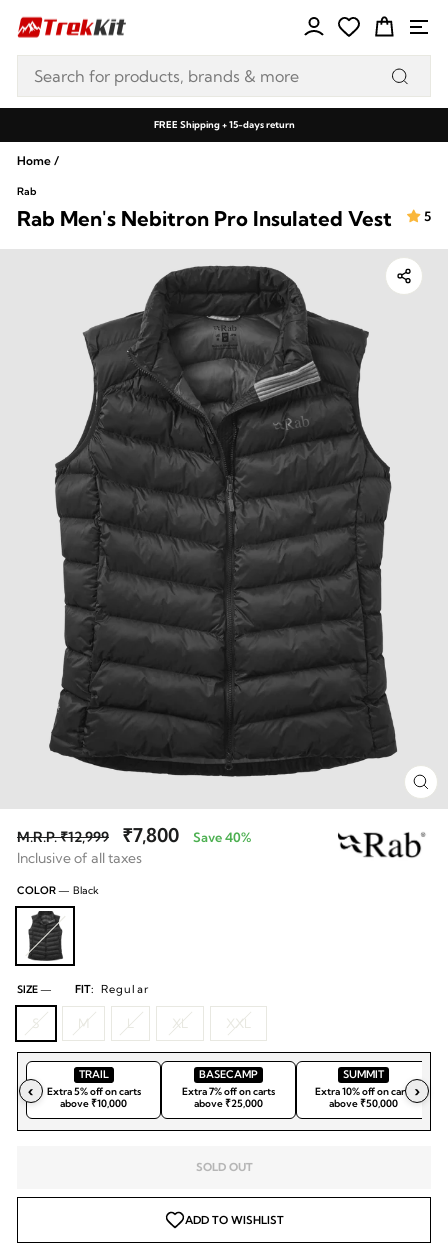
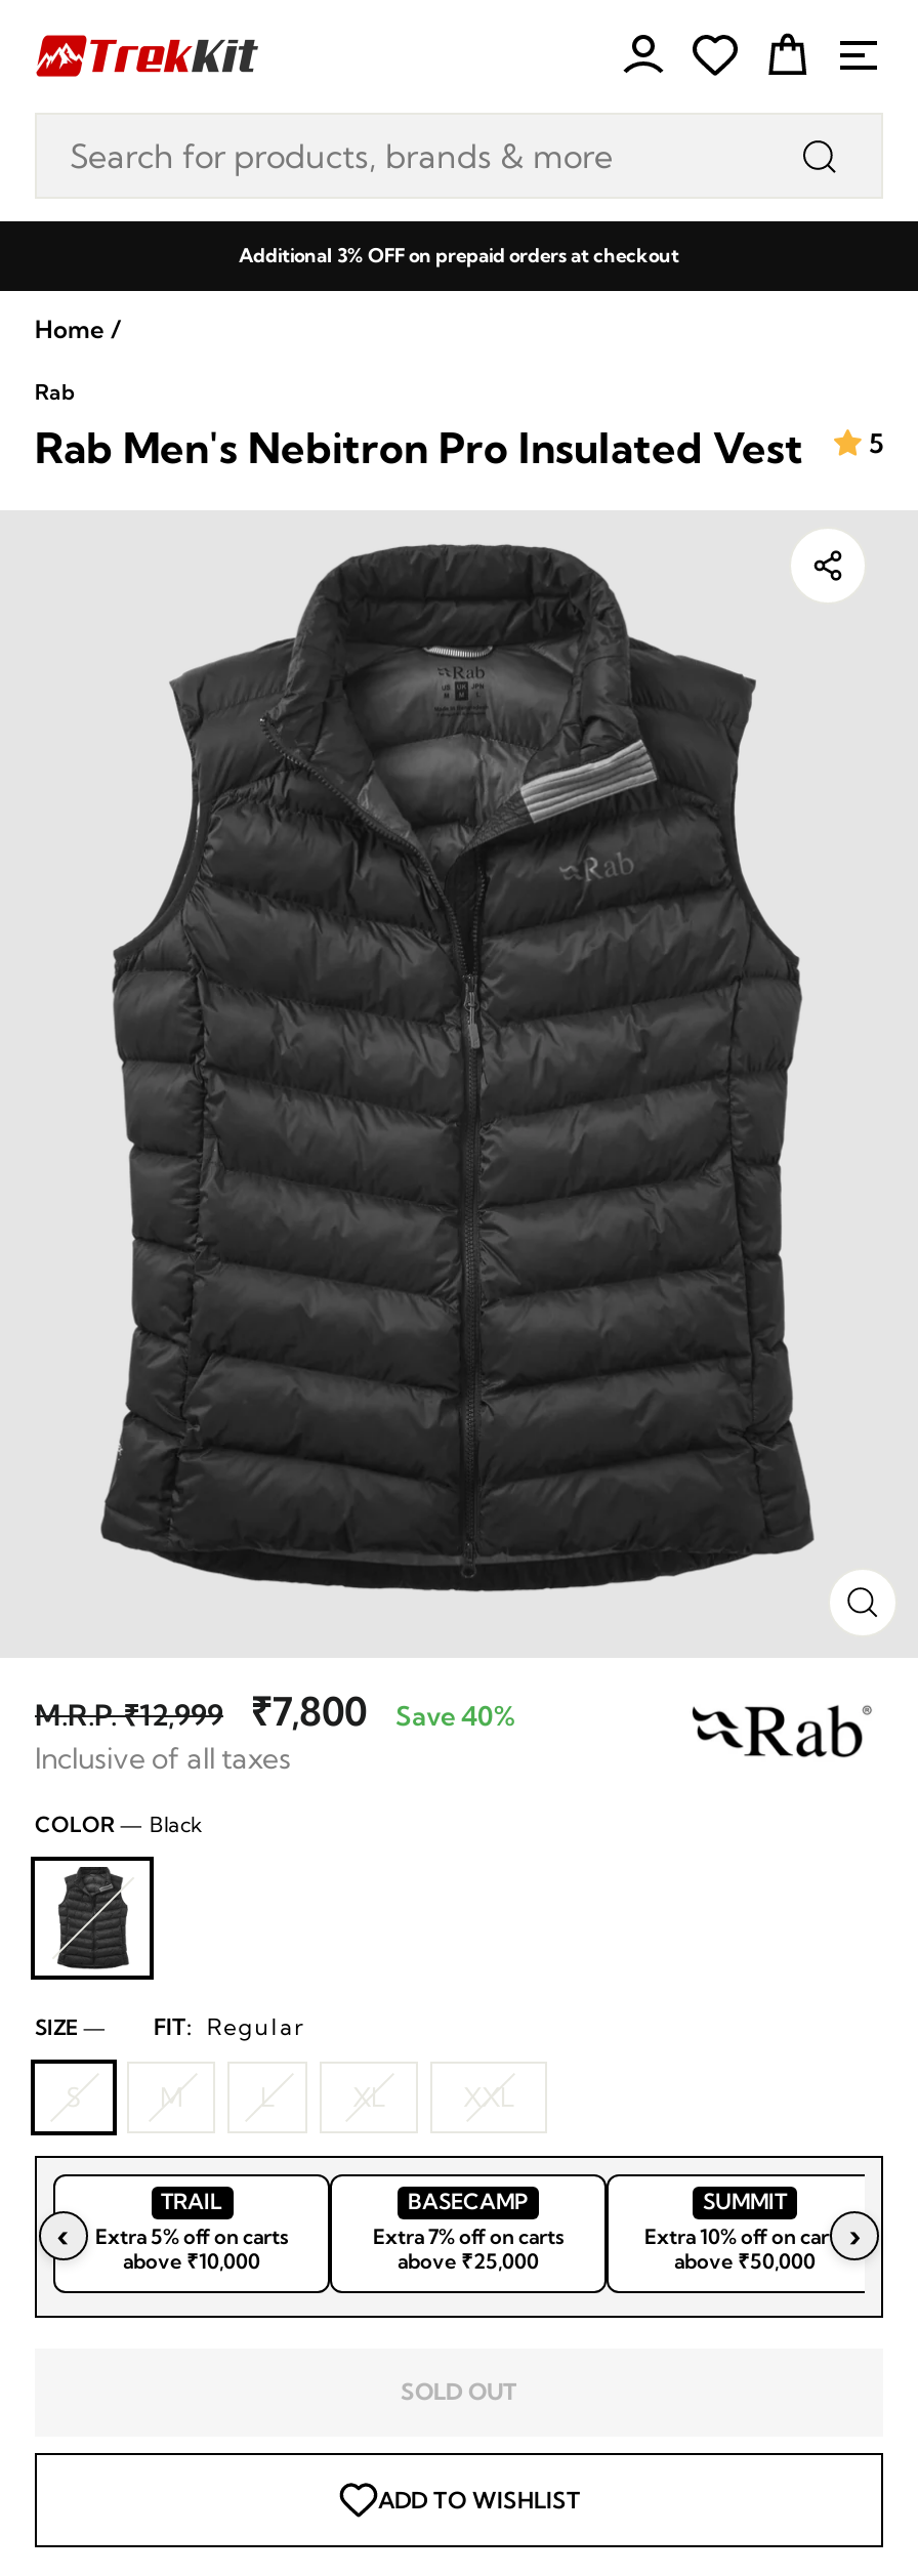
[153,119,294,130] FREE Shipping + 15-days return -> [239,244,679,266] Additional 3% OFF on prepaid orders at checkout

